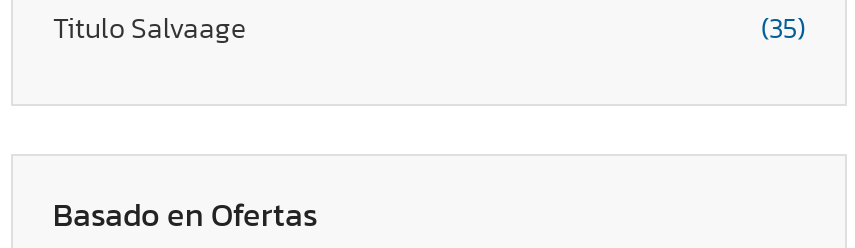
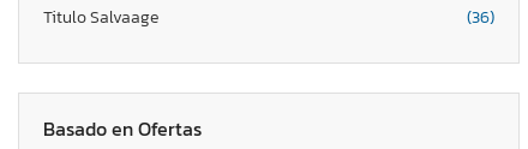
[761,7,805,49] (35) -> [467,4,494,29] (36)

